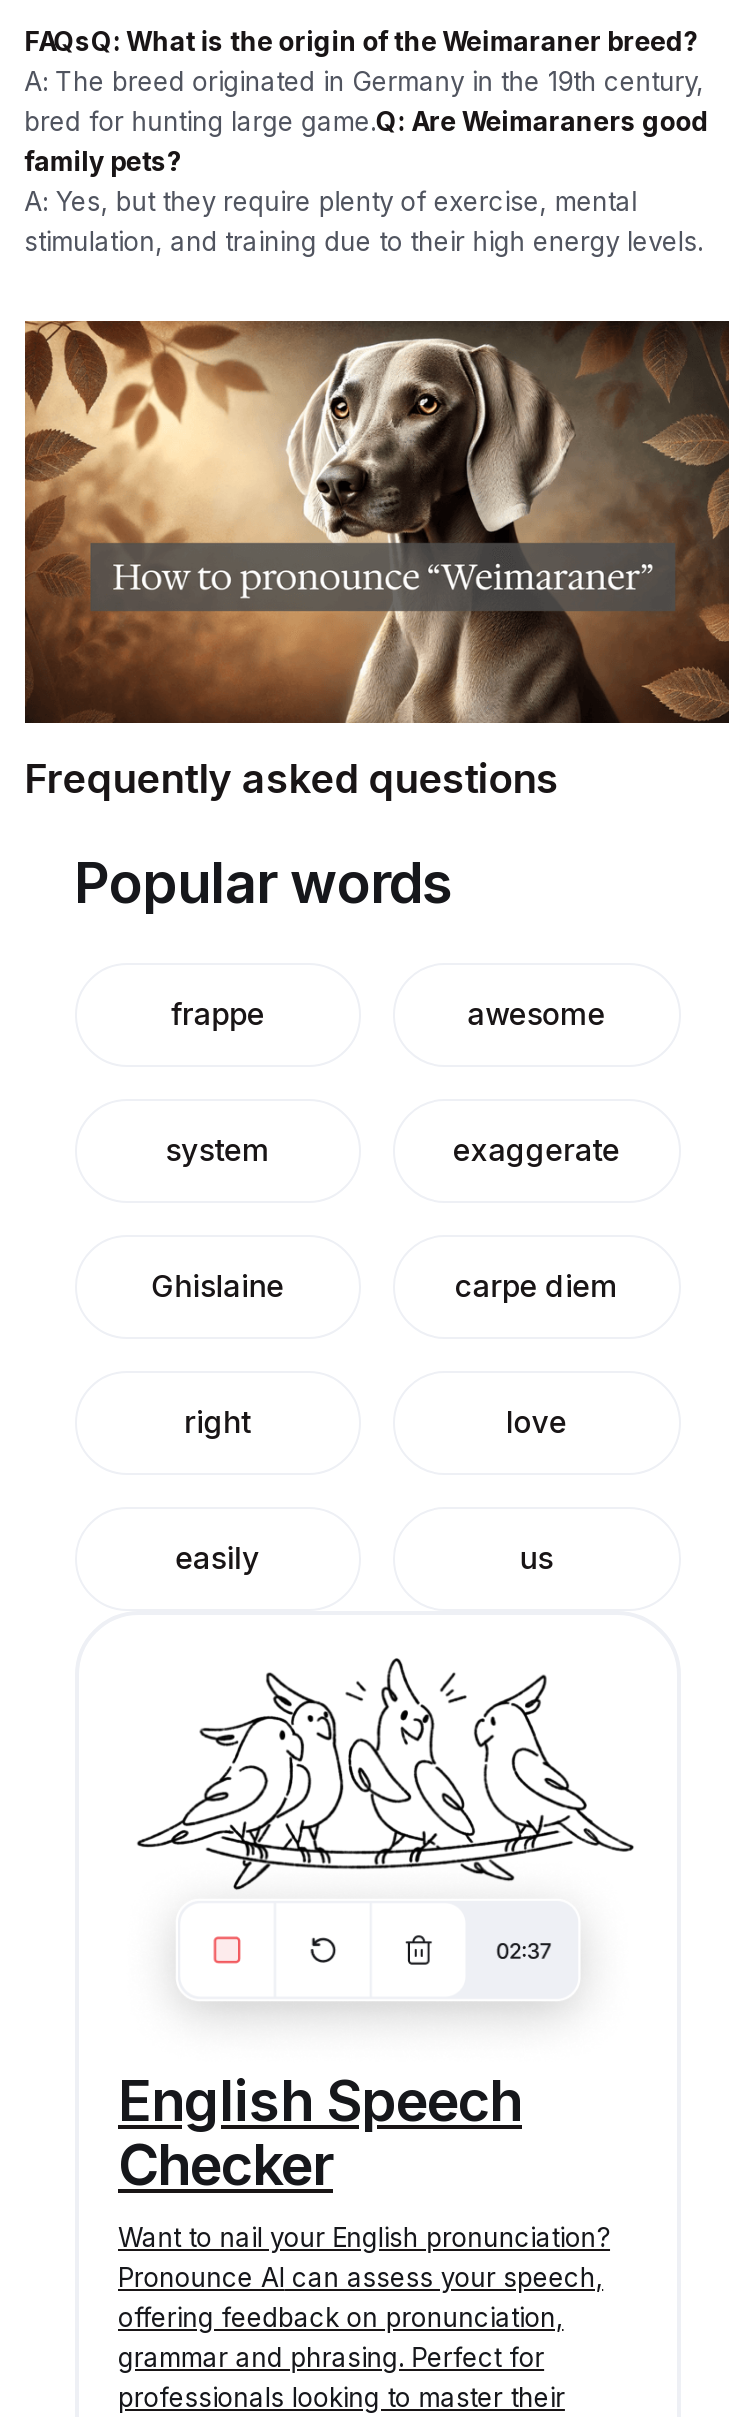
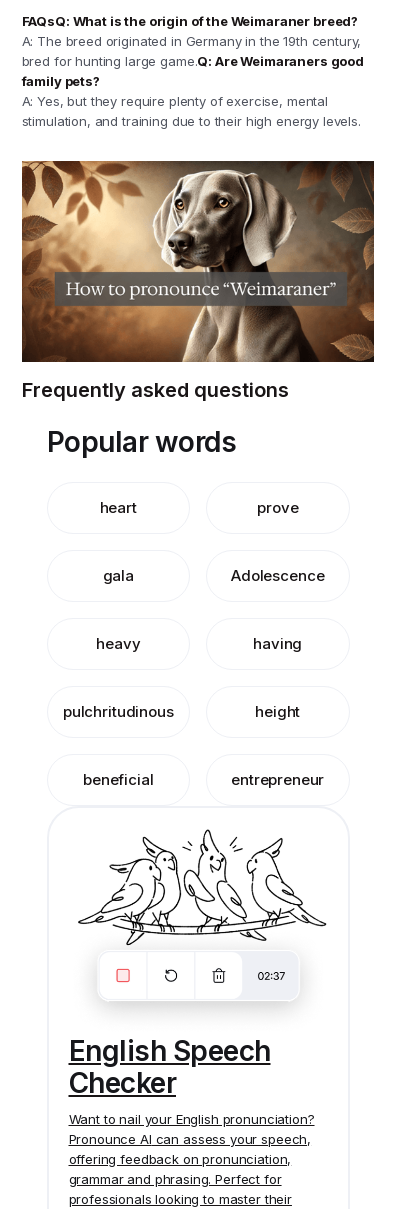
[170,994,605,1032] frappe | awesome -> [100,498,298,517] heart | prove
[165,1130,620,1168] system | exaggerate -> [102,566,324,585] gala | Adolescence
[151,1266,618,1304] Ghislaine | carpe diem -> [96,634,302,653] heavy | having
[184,1402,567,1440] right | love -> [63,702,300,721] pulchritudinous | height
[175,1538,553,1576] easily | us -> [83,770,324,789] beneficial | entrepreneur

